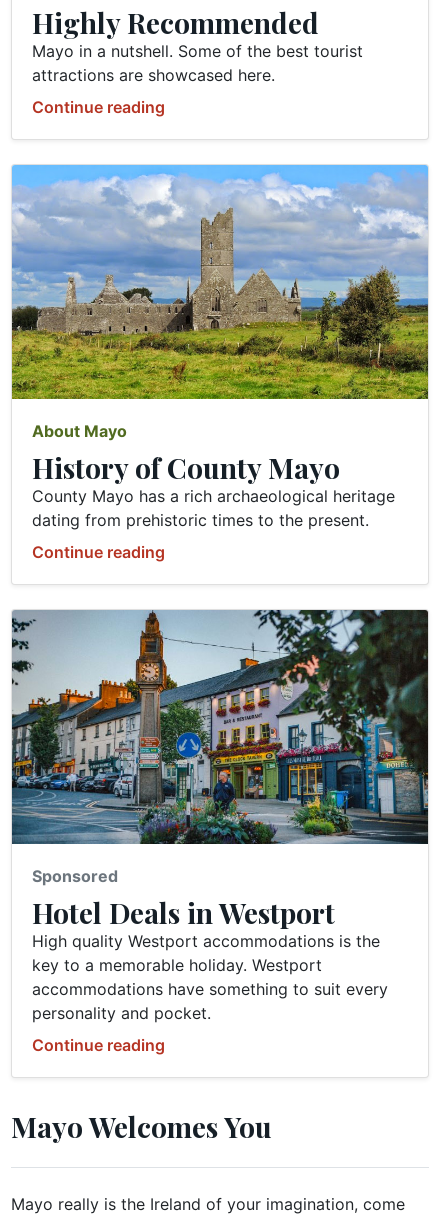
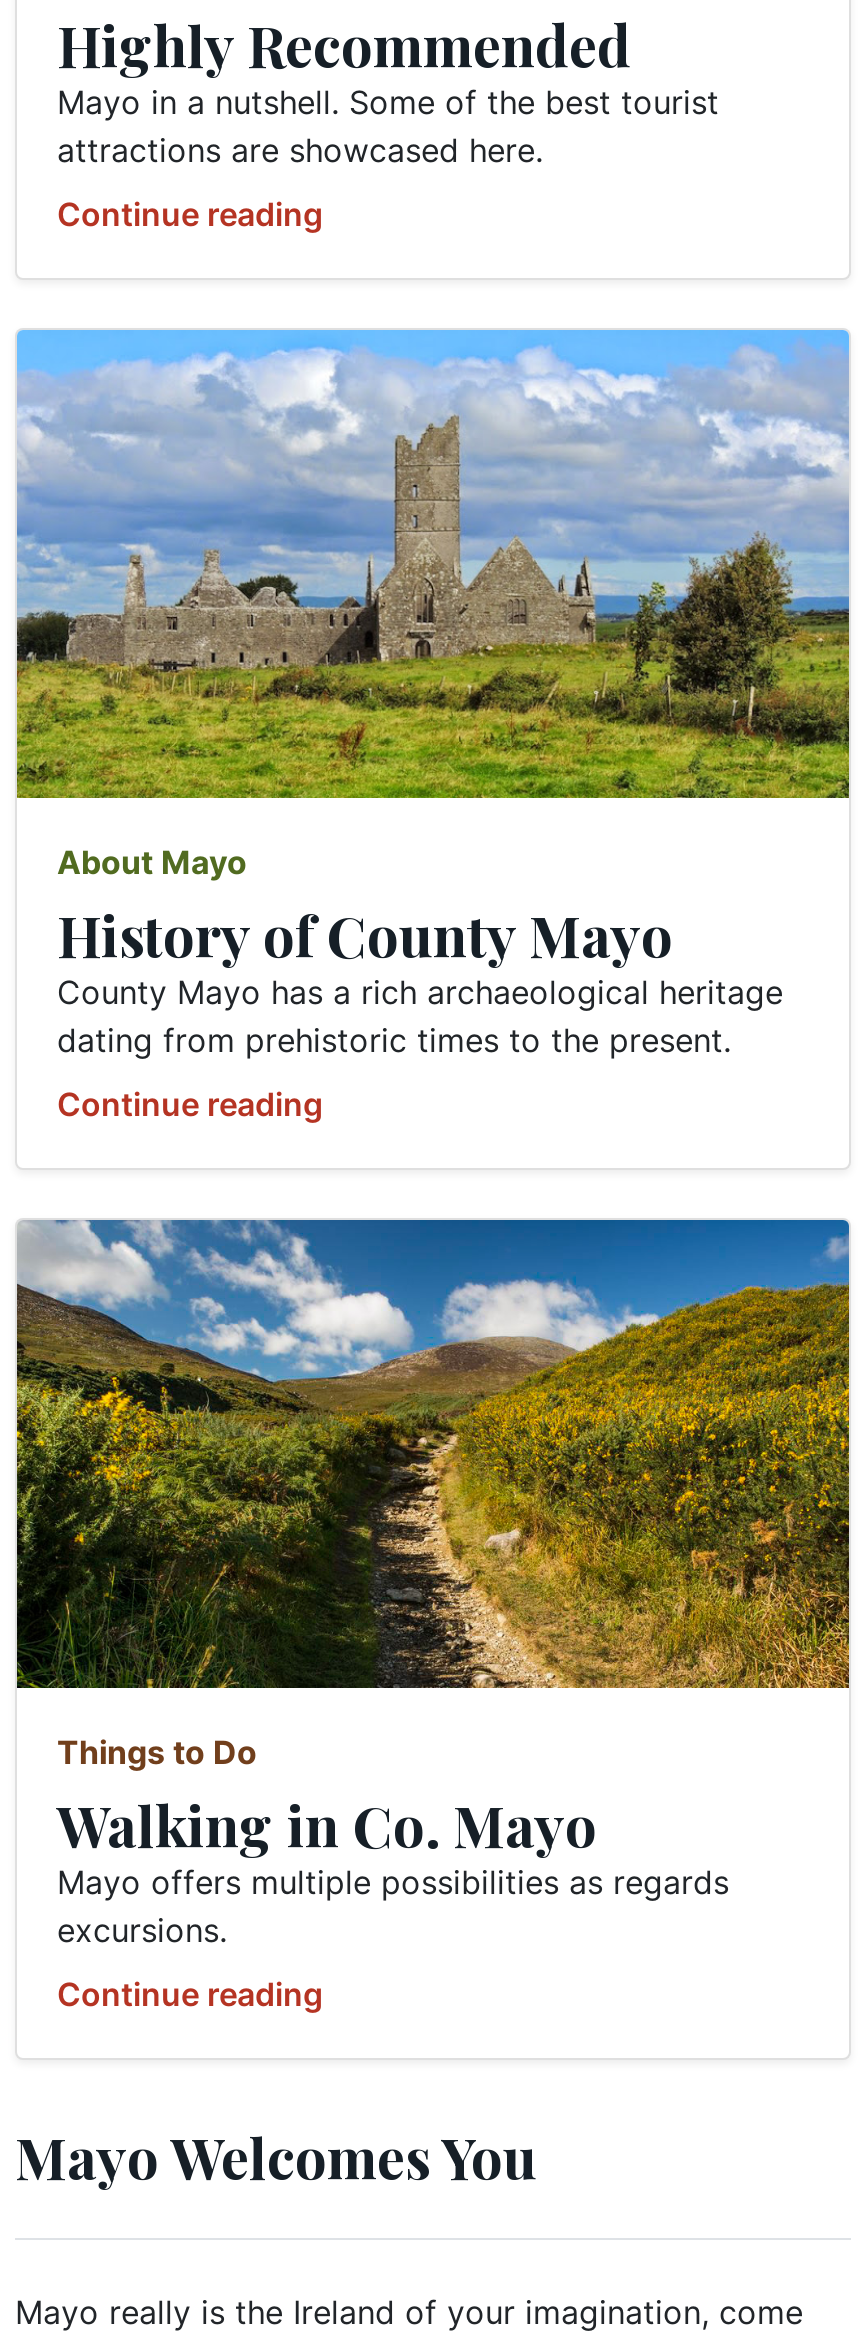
[11,609,429,1023] [image] | Sponsored | Hotel Deals in Westport | High quality Westport accommodations is the | key to a memorable holiday. Westport | accommodations have something to suit every | personality and pocket. -> [15,1218,851,1950] [image] | Things to Do | Walking in Co. Mayo | Mayo offers multiple possibilities as regards | excursions.

